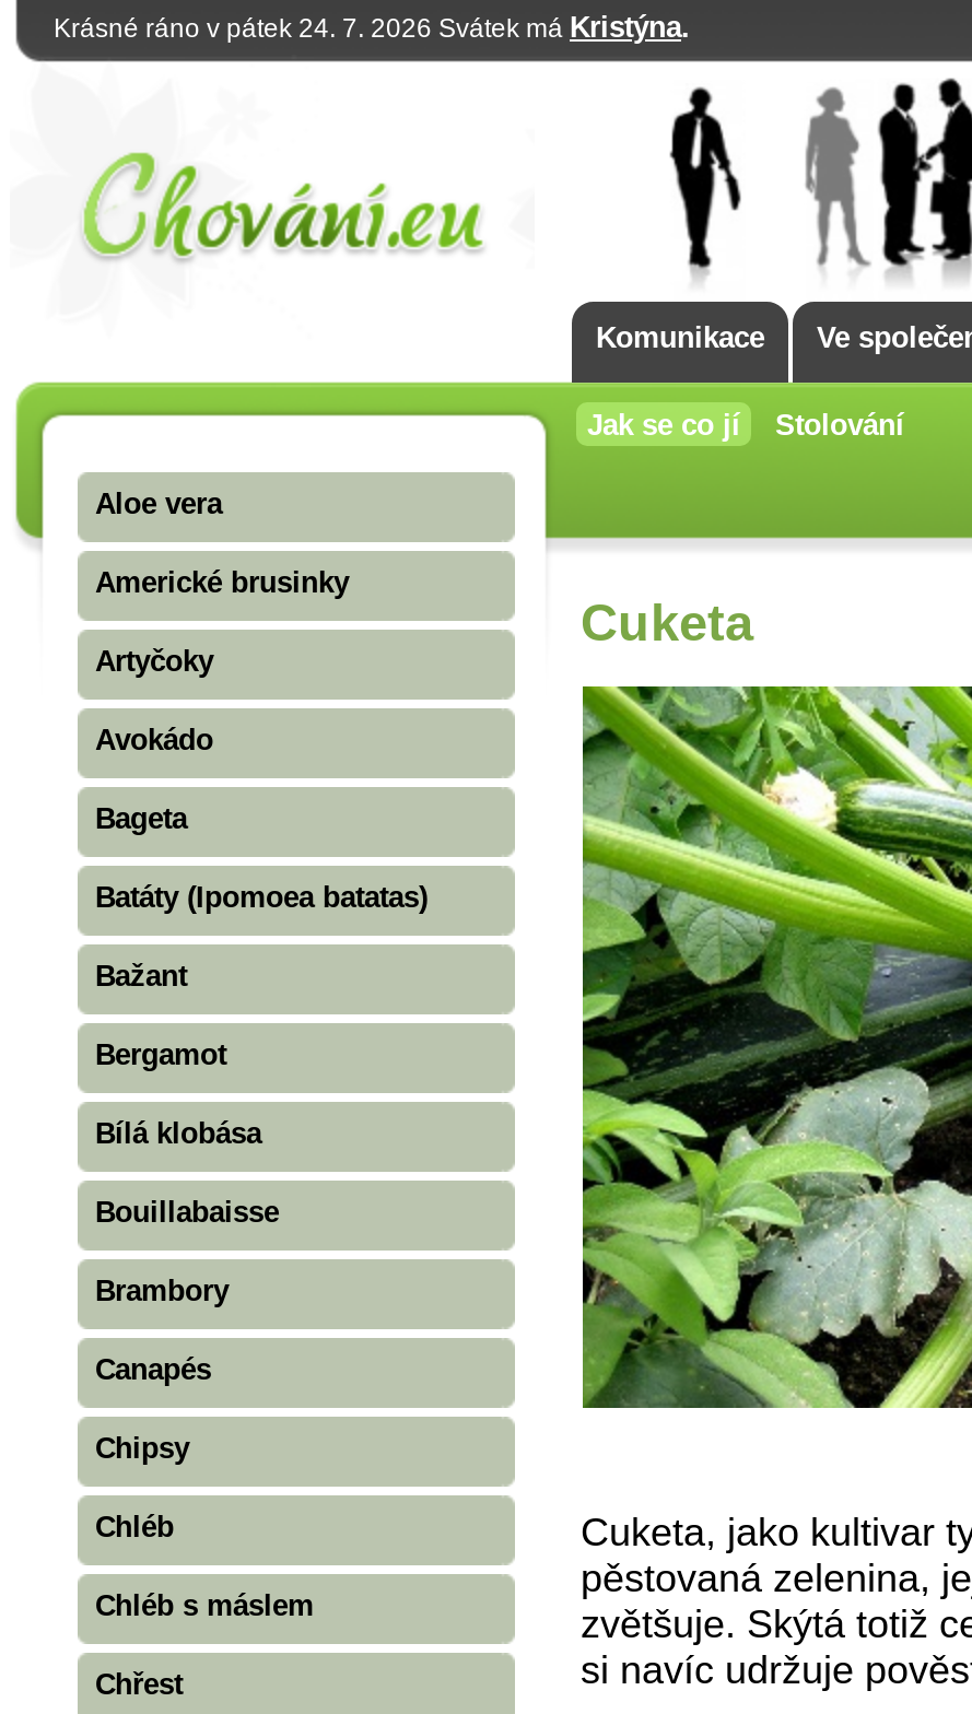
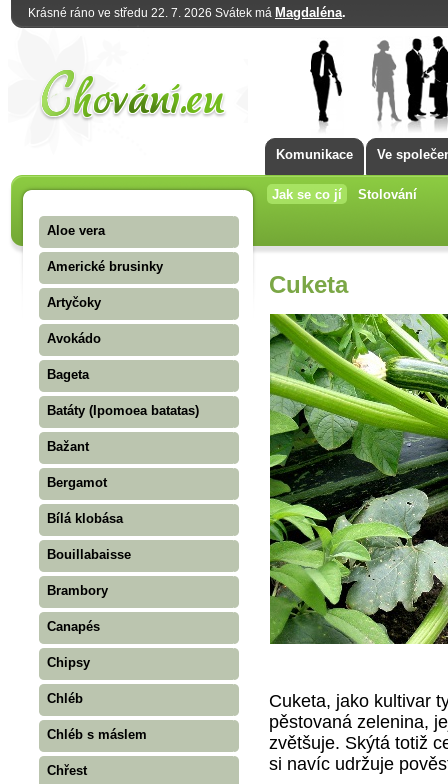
[54,11,690,44] Krásné ráno v pátek 24. 7. 2026 Svátek má Kristýna. -> [28,5,346,20] Krásné ráno ve středu 22. 7. 2026 Svátek má Magdaléna.

